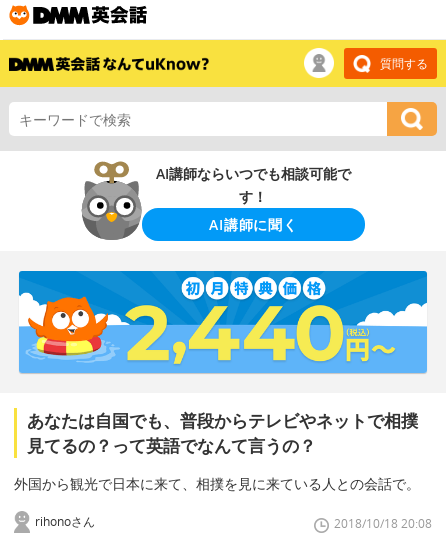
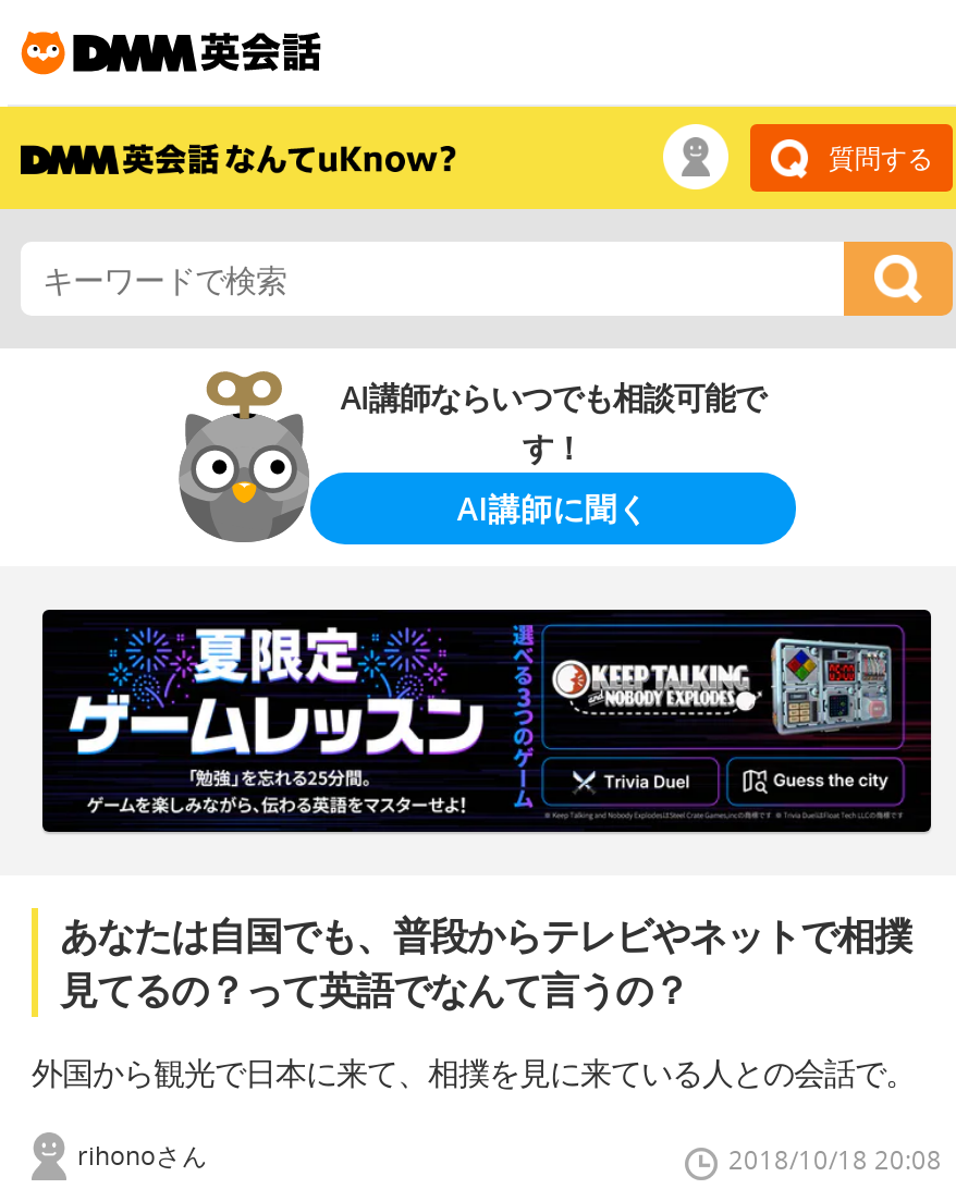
[18,270,428,374] [image] -> [40,608,933,834] [image]

